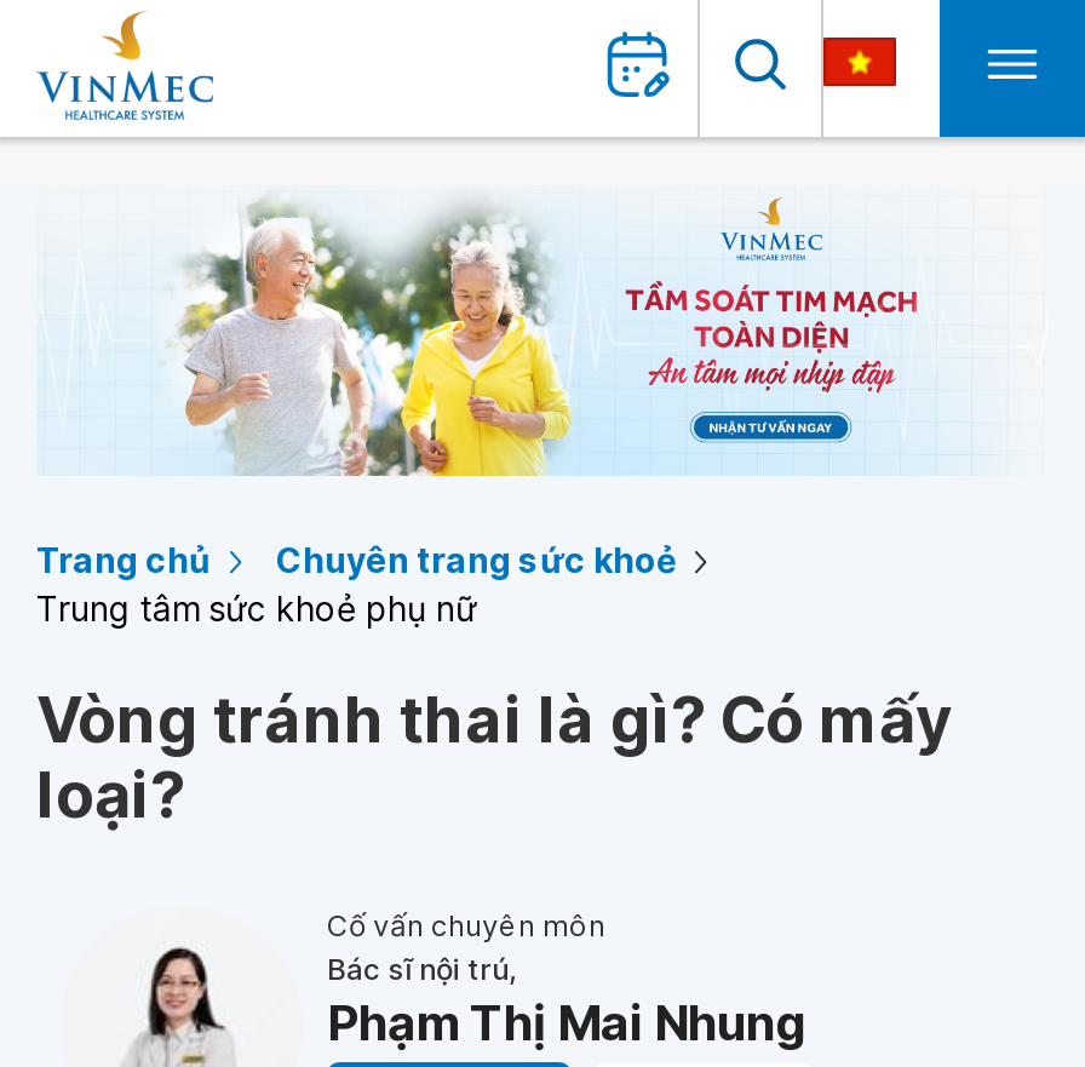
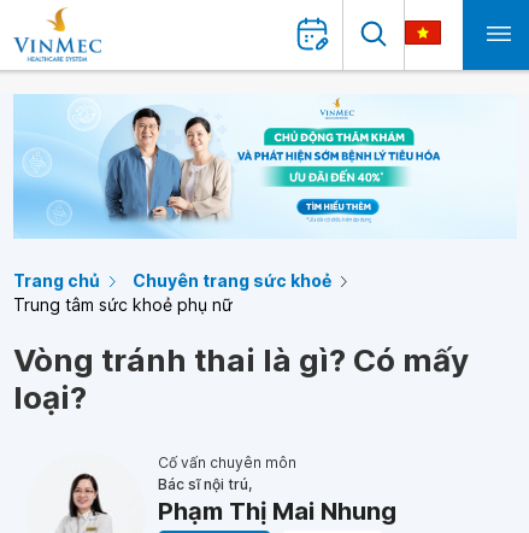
[39,188,920,478] [image] -> [13,94,452,239] [image]

